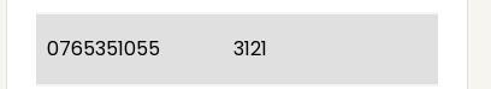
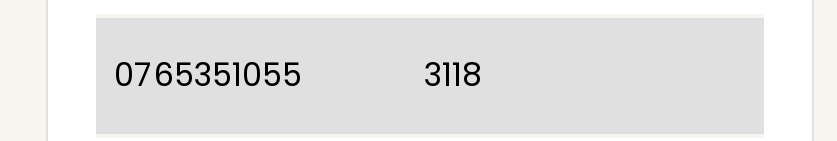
[233,35,267,63] 3121 -> [424,52,482,98] 3118

